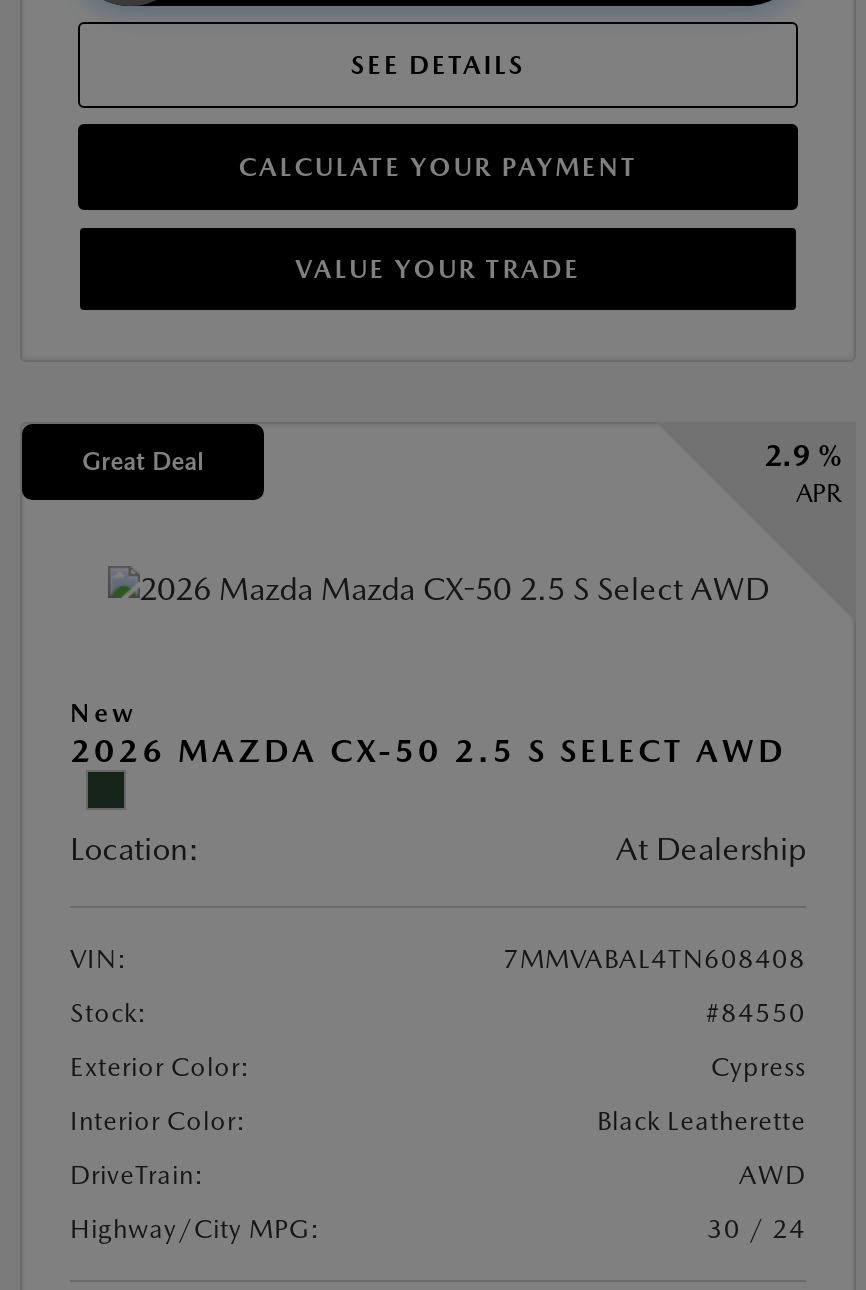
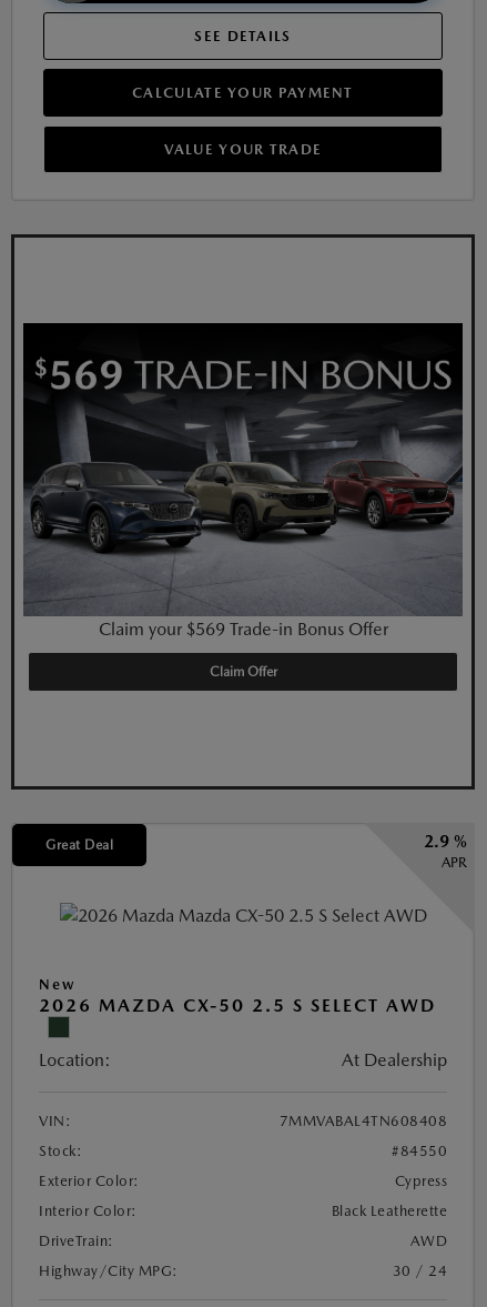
none -> [10,233,476,791] [image] | Claim your $569 Trade-in Bonus Offer | Claim Offer

